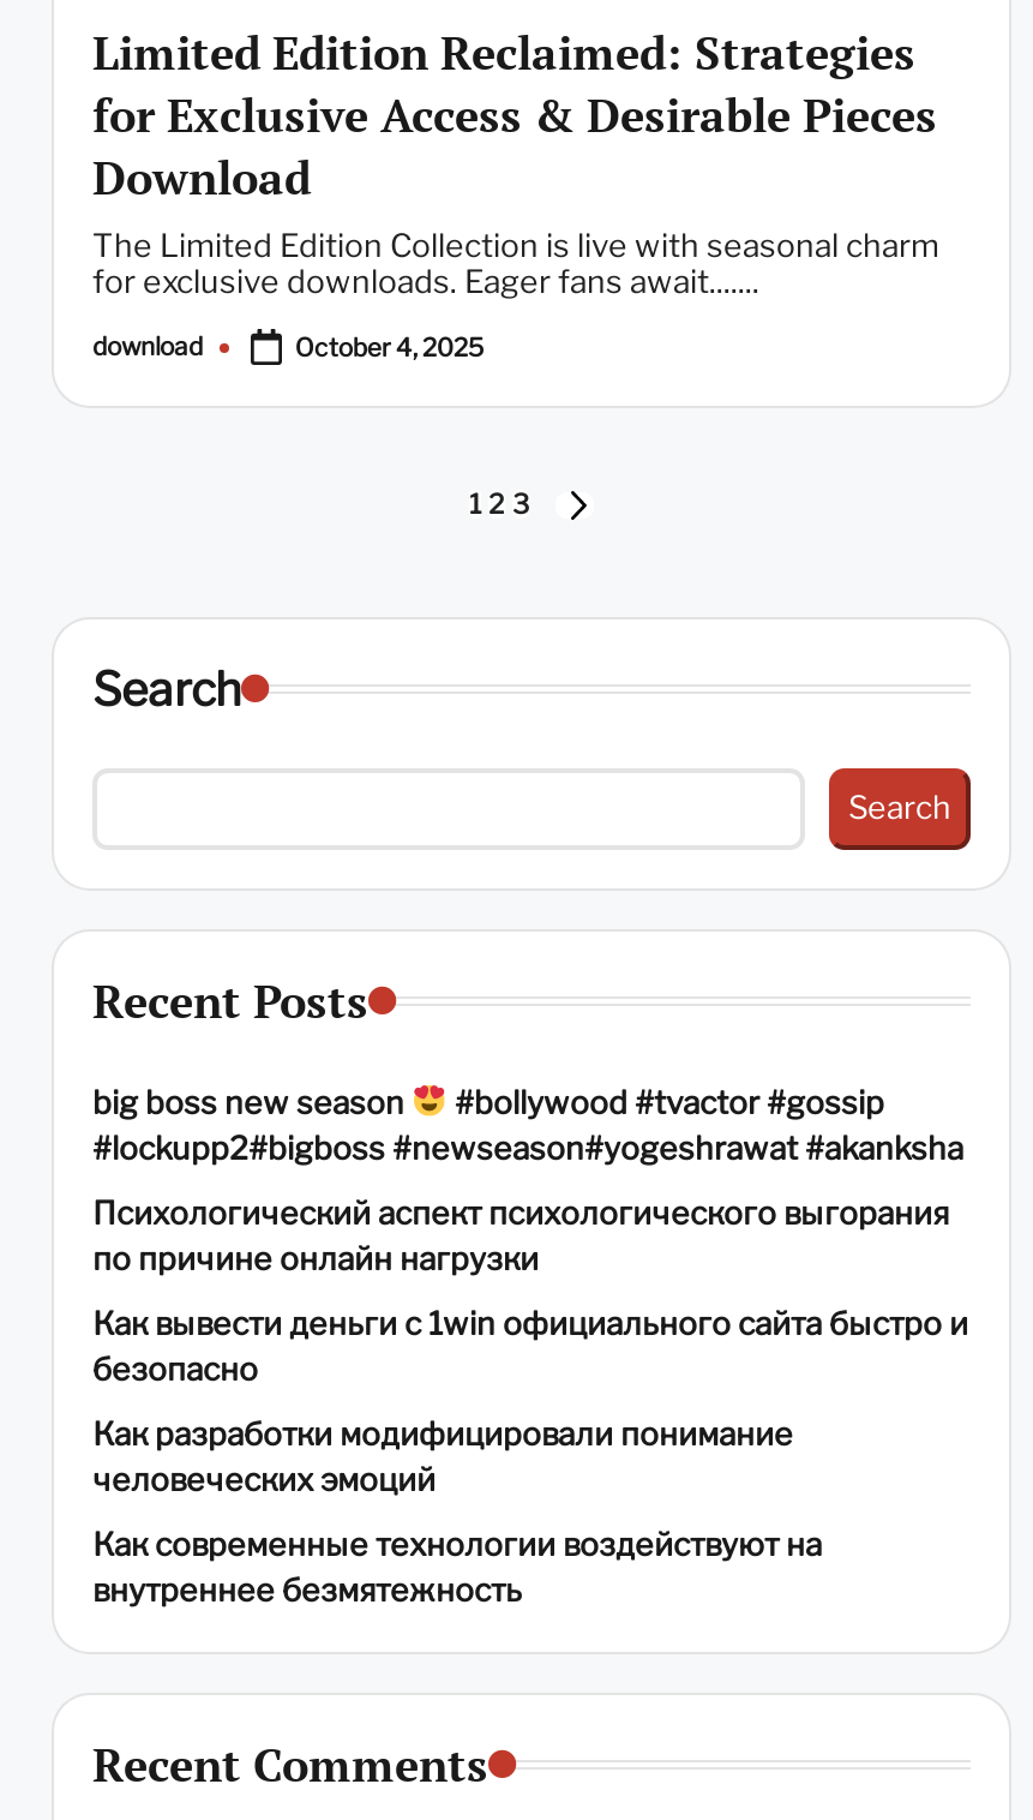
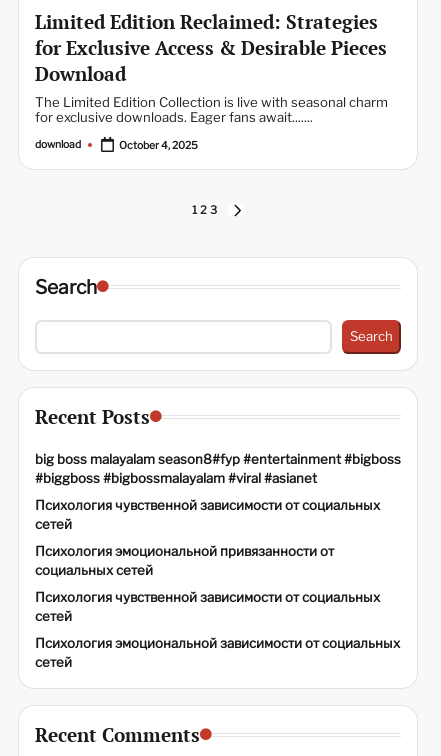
[92,1082,963,1166] big boss new season | #bollywood #tvactor #gossip | #lockupp2#bigboss #newseason#yogeshrawat #akanksha -> [35,450,401,485] big boss malayalam season8#fyp #entertainment #bigboss | #biggboss #bigbossmalayalam #viral #asianet
[92,1192,949,1276] Психологический аспект психологического выгорания | по причине онлайн нагрузки -> [35,496,380,531] Психология чувственной зависимости от социальных | сетей
[92,1303,968,1387] Как вывести деньги с 1win официального сайта быстро и | безопасно -> [35,542,334,577] Психология эмоциональной привязанности от | социальных сетей
[92,1413,793,1497] Как разработки модифицировали понимание | человеческих эмоций -> [35,588,380,623] Психология чувственной зависимости от социальных | сетей
[92,1523,822,1608] Как современные технологии воздействуют на | внутреннее безмятежность -> [35,634,400,669] Психология эмоциональной зависимости от социальных | сетей

